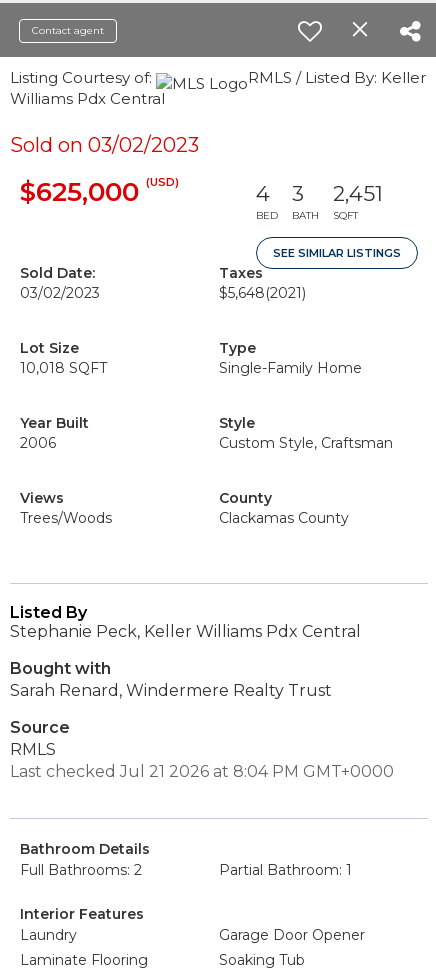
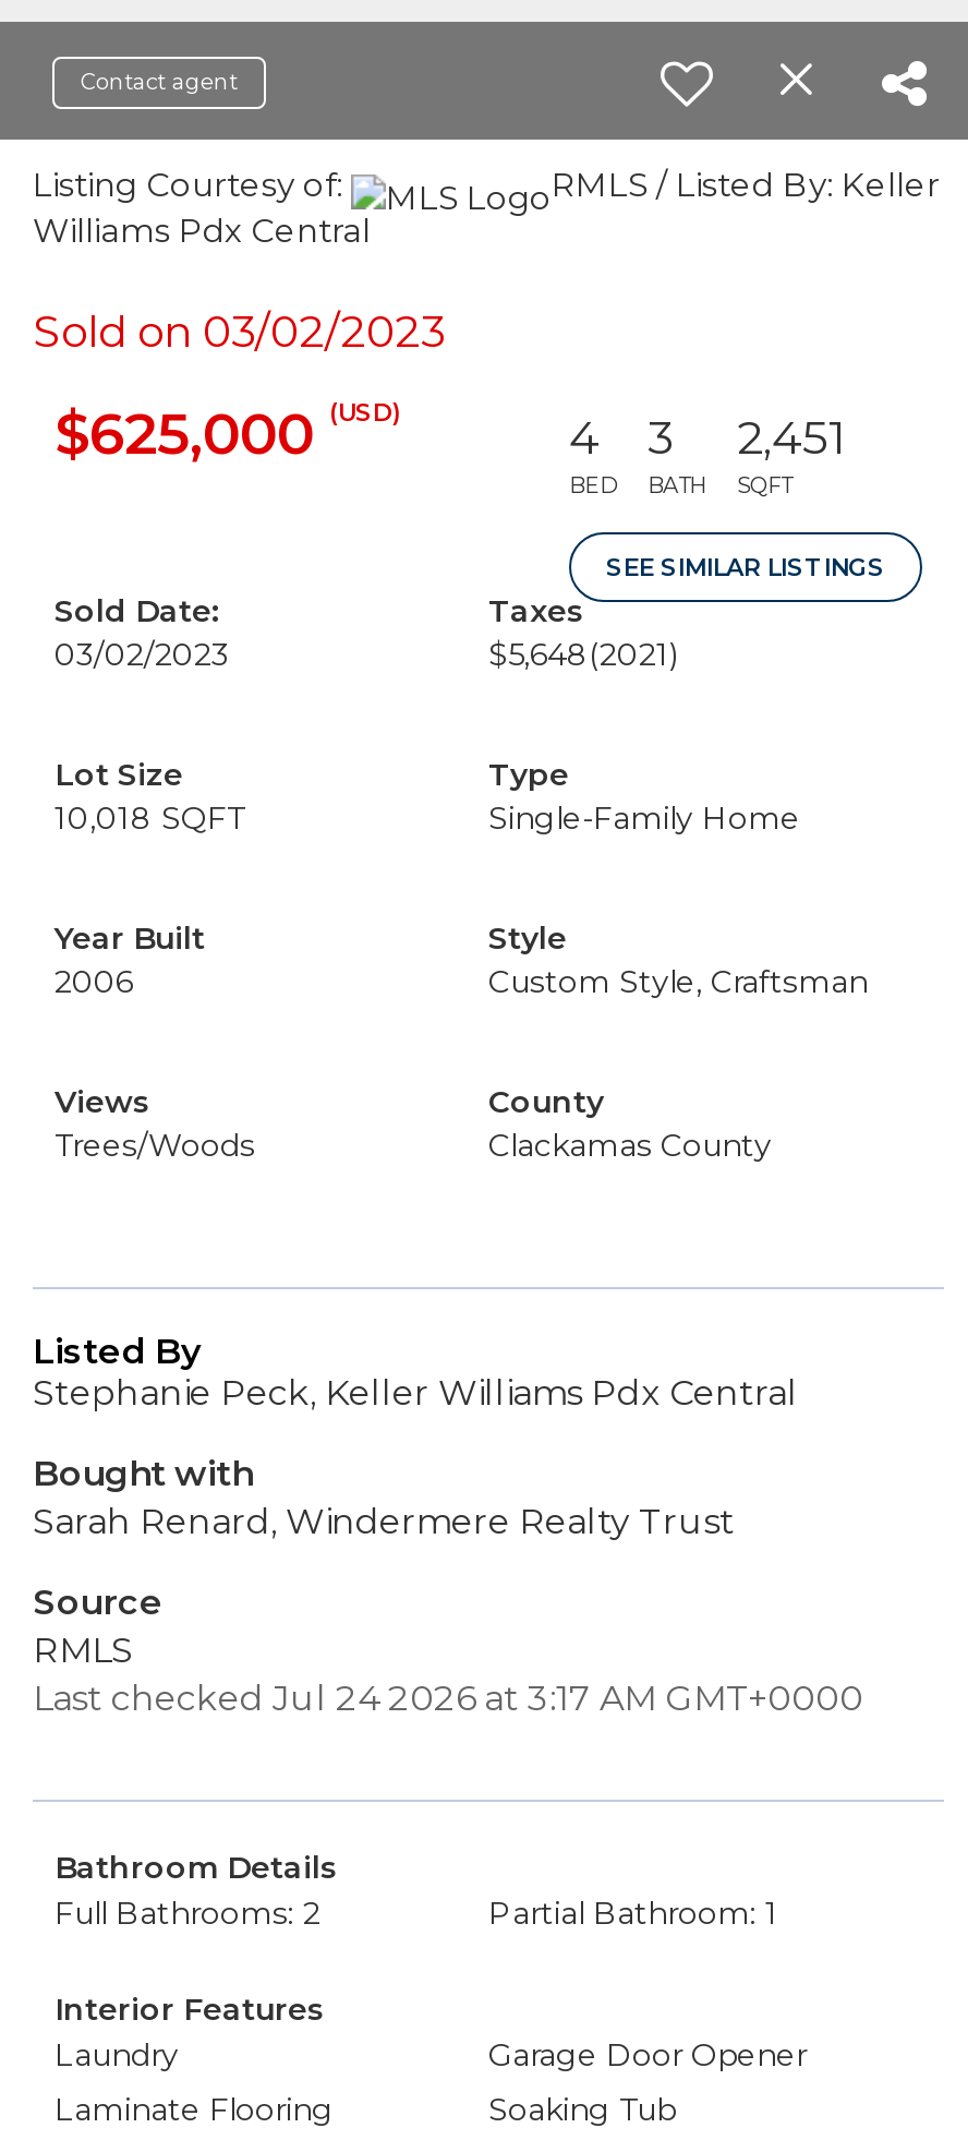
[10,762,394,781] Last checked Jul 21 2026 at 8:04 PM GMT+0000 -> [33,1678,863,1719] Last checked Jul 24 2026 at 3:17 AM GMT+0000

